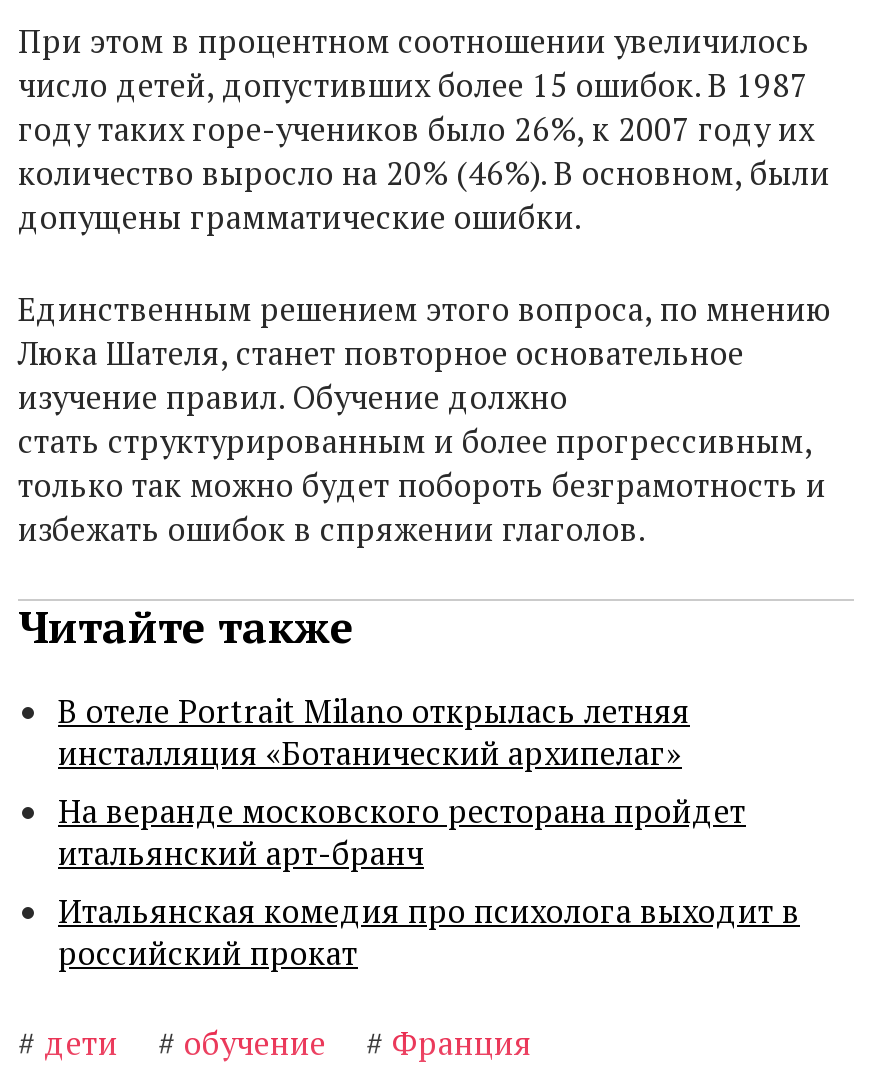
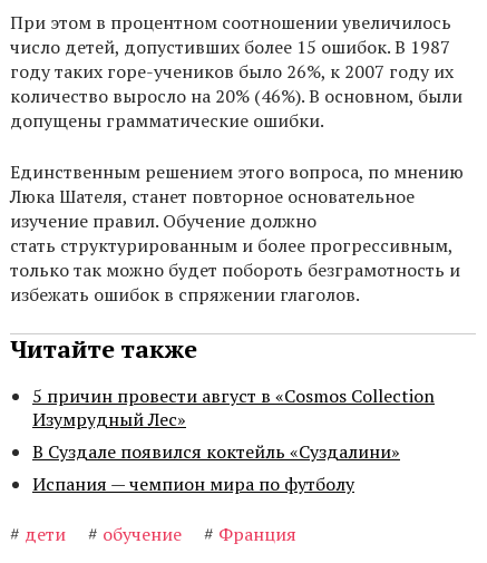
[58,690,800,976] В отеле Portrait Milano открылась летняя | инсталляция «Ботанический архипелаг» | На веранде московского ресторана пройдет | итальянский арт-бранч | Итальянская комедия про психолога выходит в | российский прокат -> [32,384,435,497] 5 причин провести август в «Cosmos Collection | Изумрудный Лес» | В Суздале появился коктейль «Суздалини» | Испания — чемпион мира по футболу

